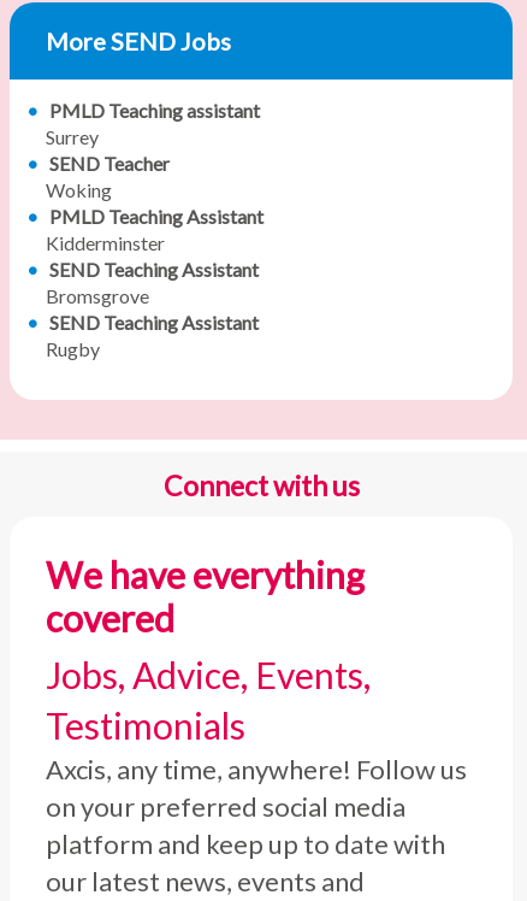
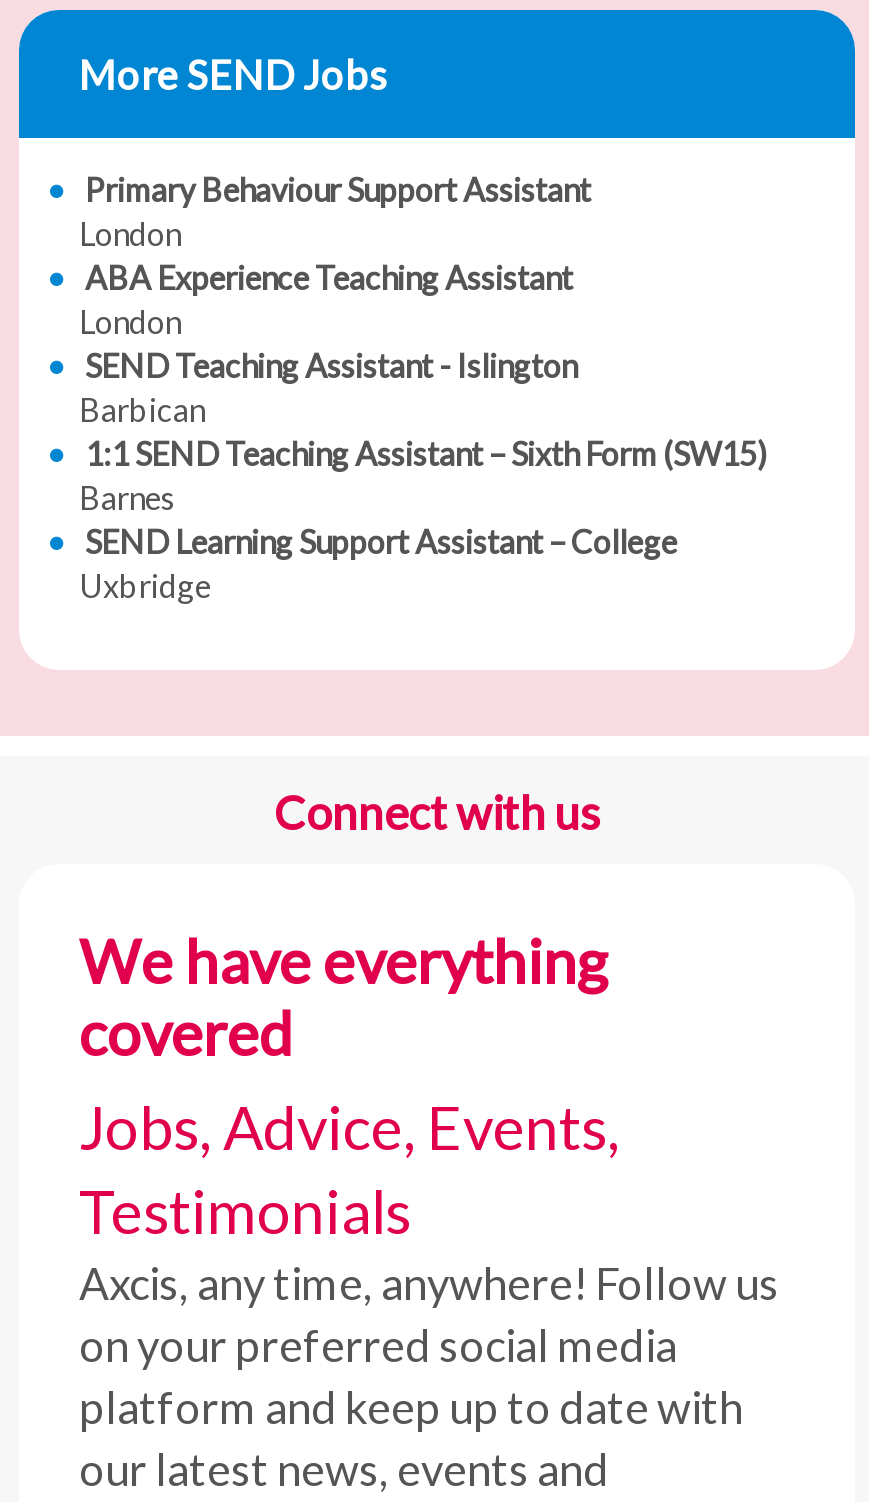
[46,99,263,360] PMLD Teaching assistant | Surrey | SEND Teacher | Woking | PMLD Teaching Assistant | Kidderminster | SEND Teaching Assistant | Bromsgrove | SEND Teaching Assistant | Rugby -> [79,170,767,604] Primary Behaviour Support Assistant | London | ABA Experience Teaching Assistant | London | SEND Teaching Assistant - Islington | Barbican | 1:1 SEND Teaching Assistant – Sixth Form (SW15) | Barnes | SEND Learning Support Assistant – College | Uxbridge

